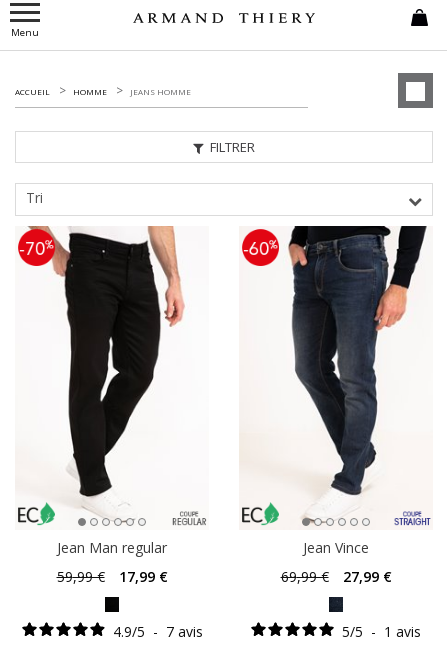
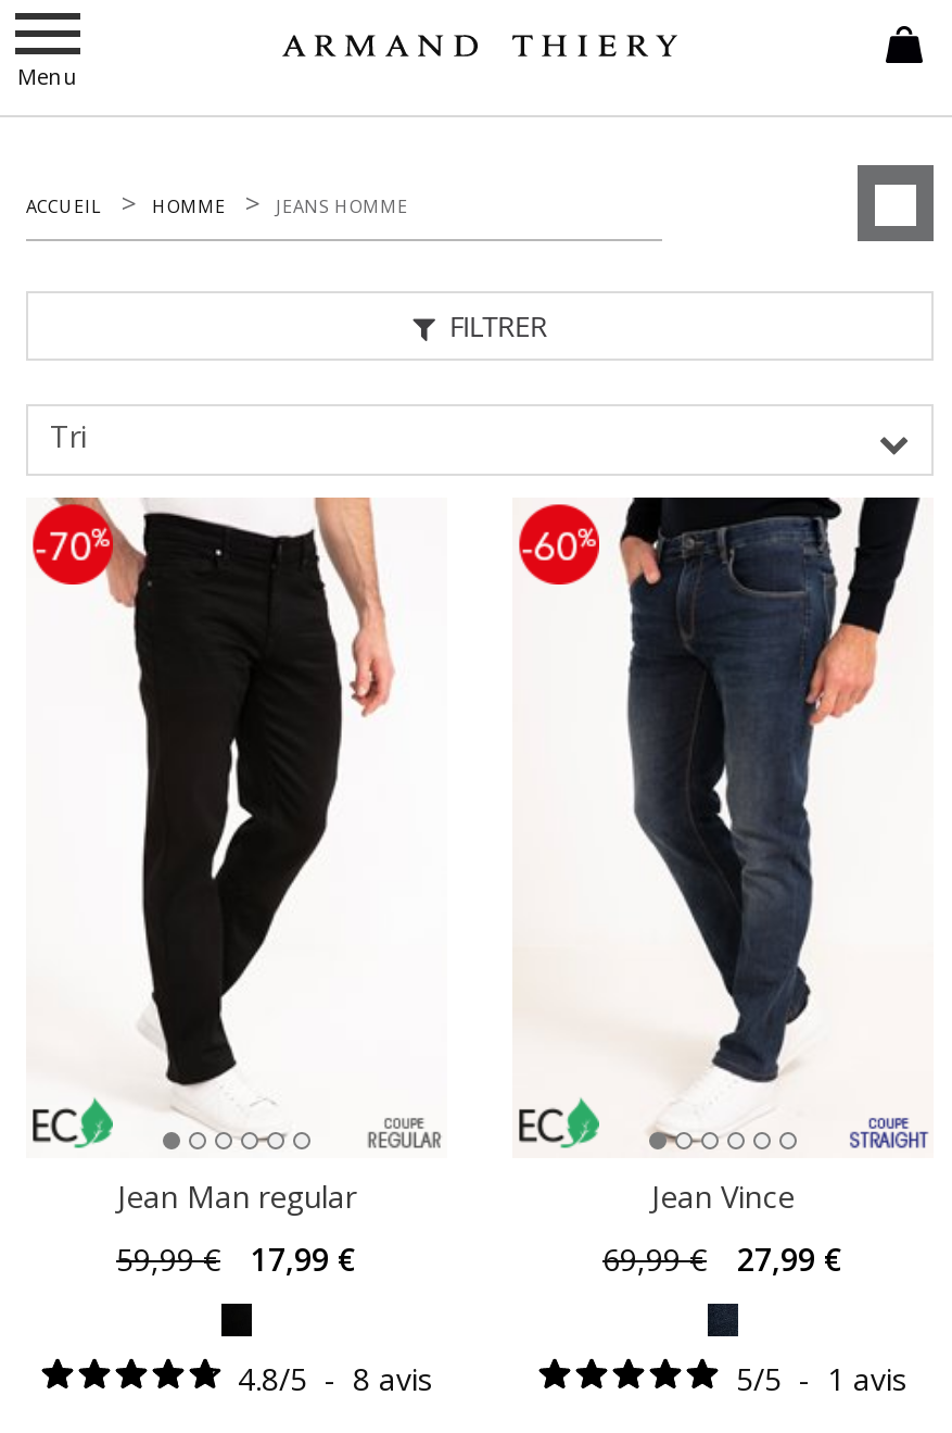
[112,622,202,641] 4.9/5 - 7 avis -> [238,1357,433,1398] 4.8/5 - 8 avis

